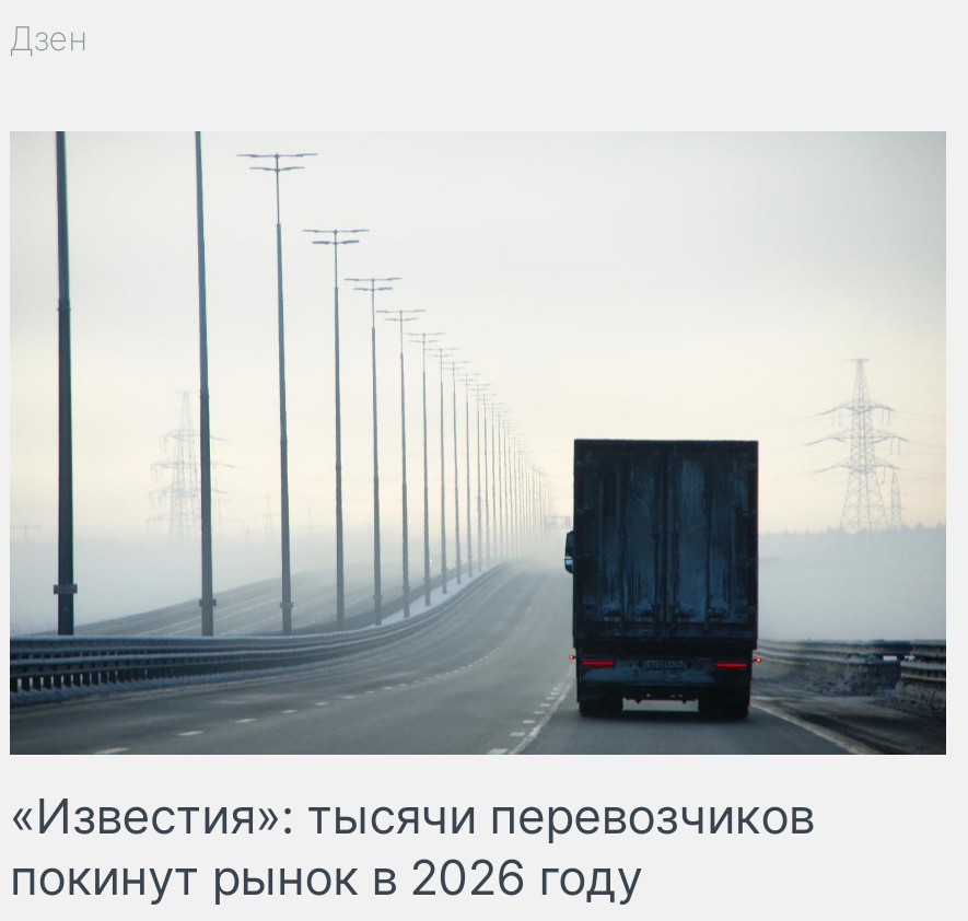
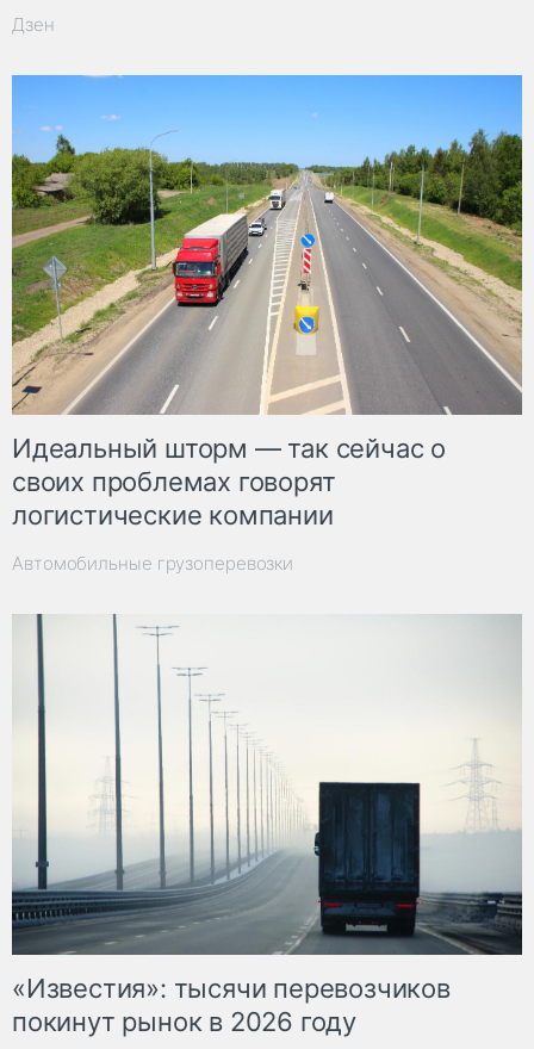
none -> [11,74,523,575] [image] | Идеальный шторм — так сейчас о | своих проблемах говорят | логистические компании | Автомобильные грузоперевозки

